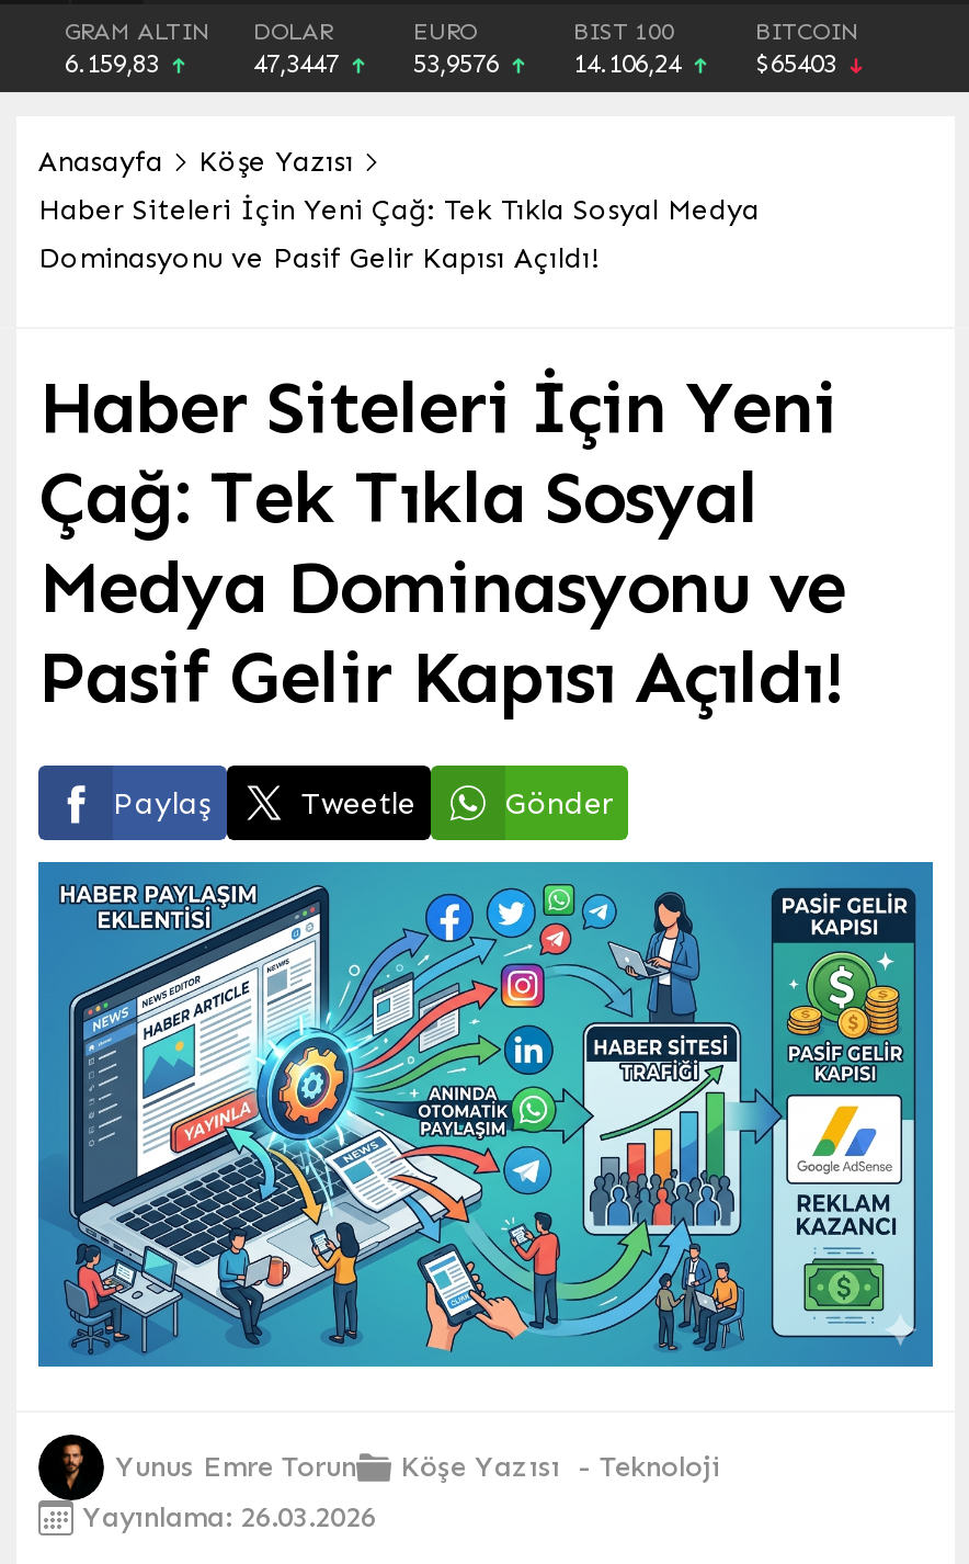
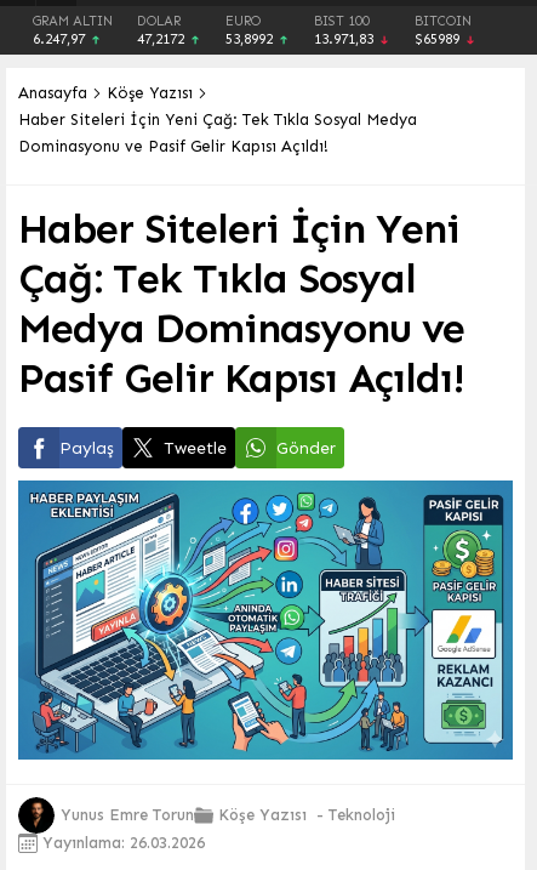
[65,48,168,79] 6.159,83 -> [33,30,90,47] 6.247,97
[253,48,347,79] 47,3447 -> [137,30,189,47] 47,2172
[413,48,508,79] 53,9576 -> [225,30,278,47] 53,8992
[573,48,689,79] 14.106,24 -> [314,30,378,47] 13.971,83
[755,48,845,79] $65403 -> [415,30,464,47] $65989

